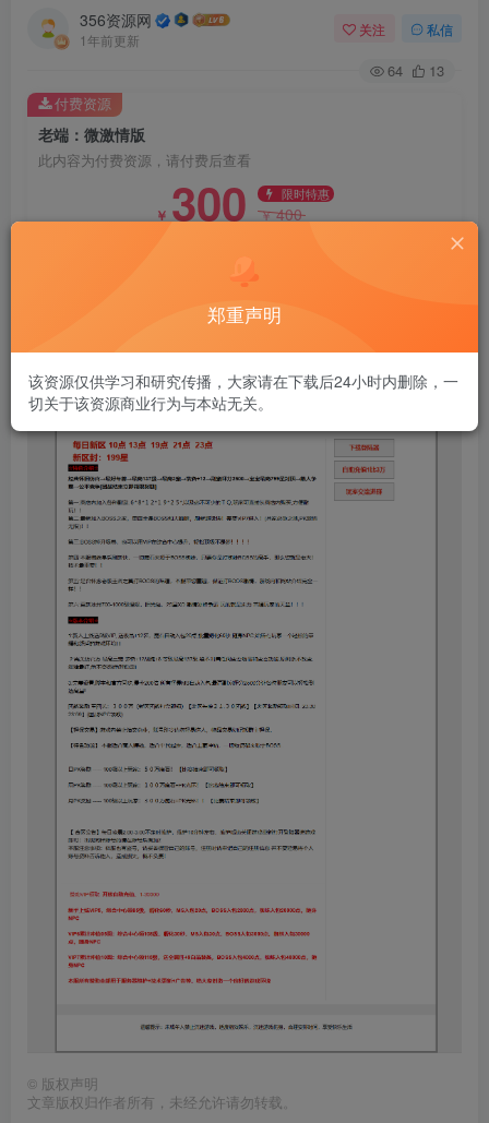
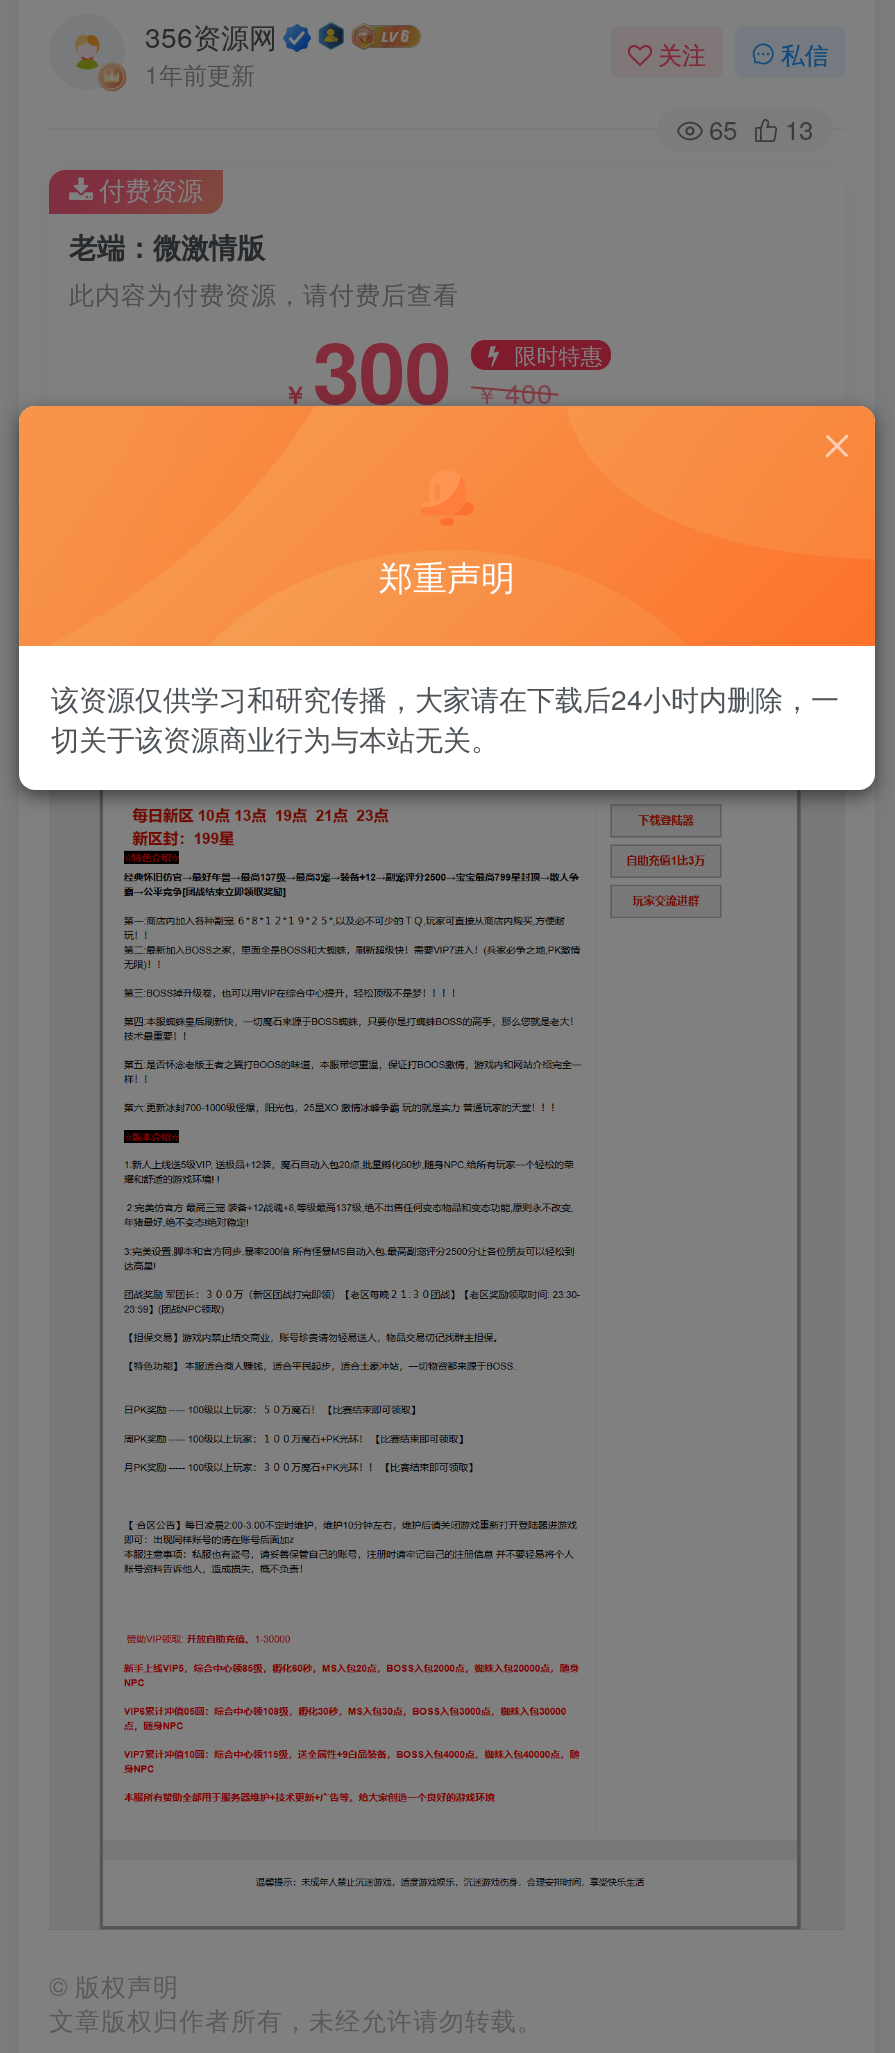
[387,60,444,81] 64 13 -> [709,110,813,148] 65 13

